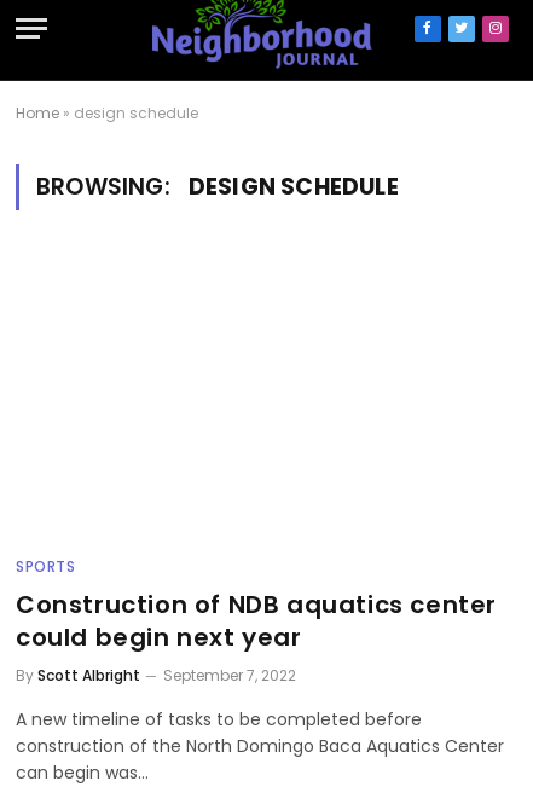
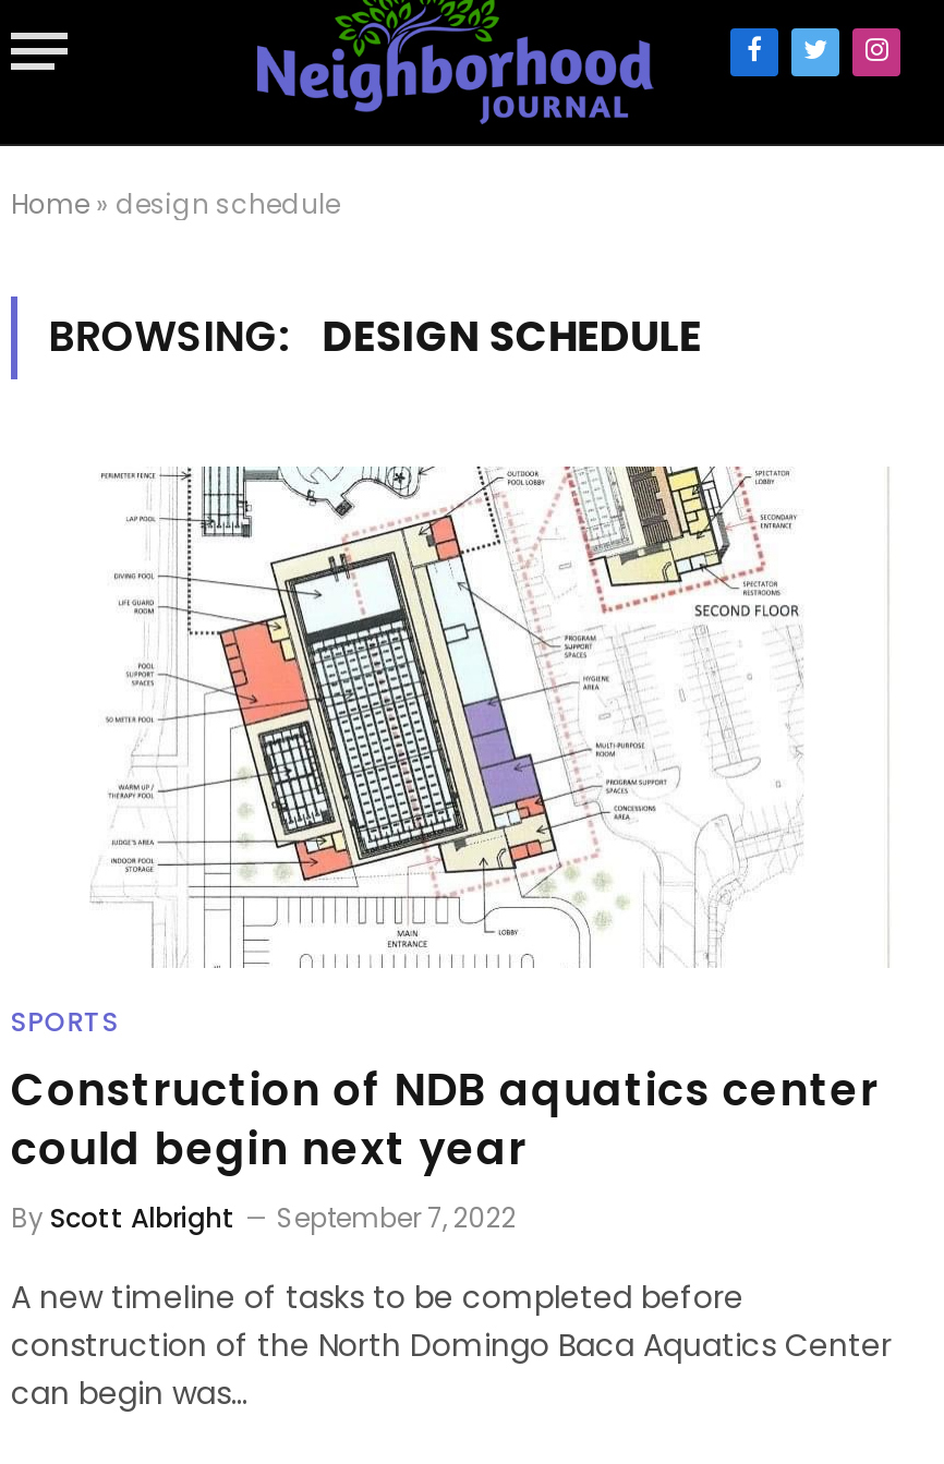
none -> [98,464,802,968] [image]

